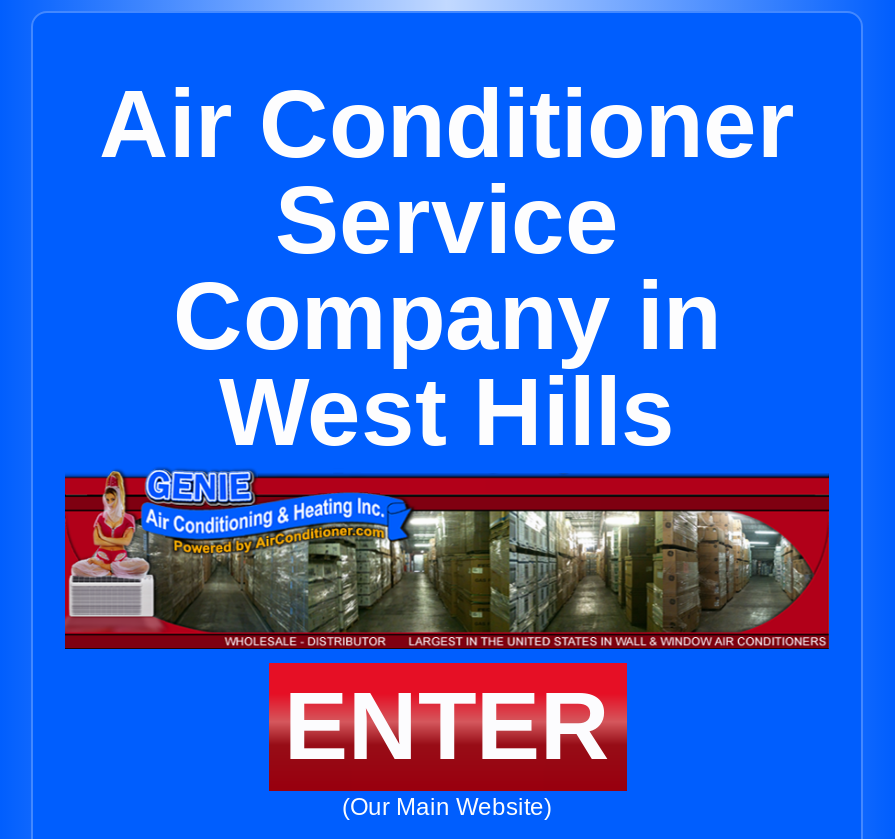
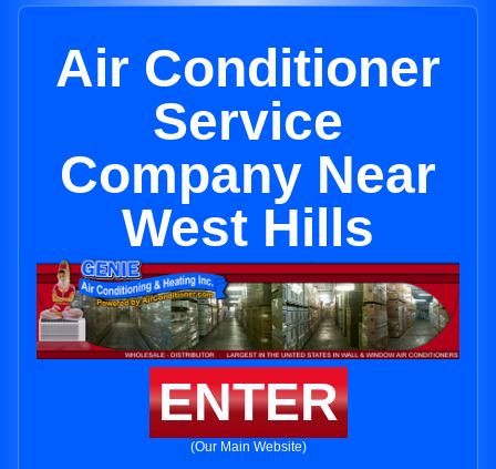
[173,263,721,369] Company in -> [60,145,436,204] Company Near

